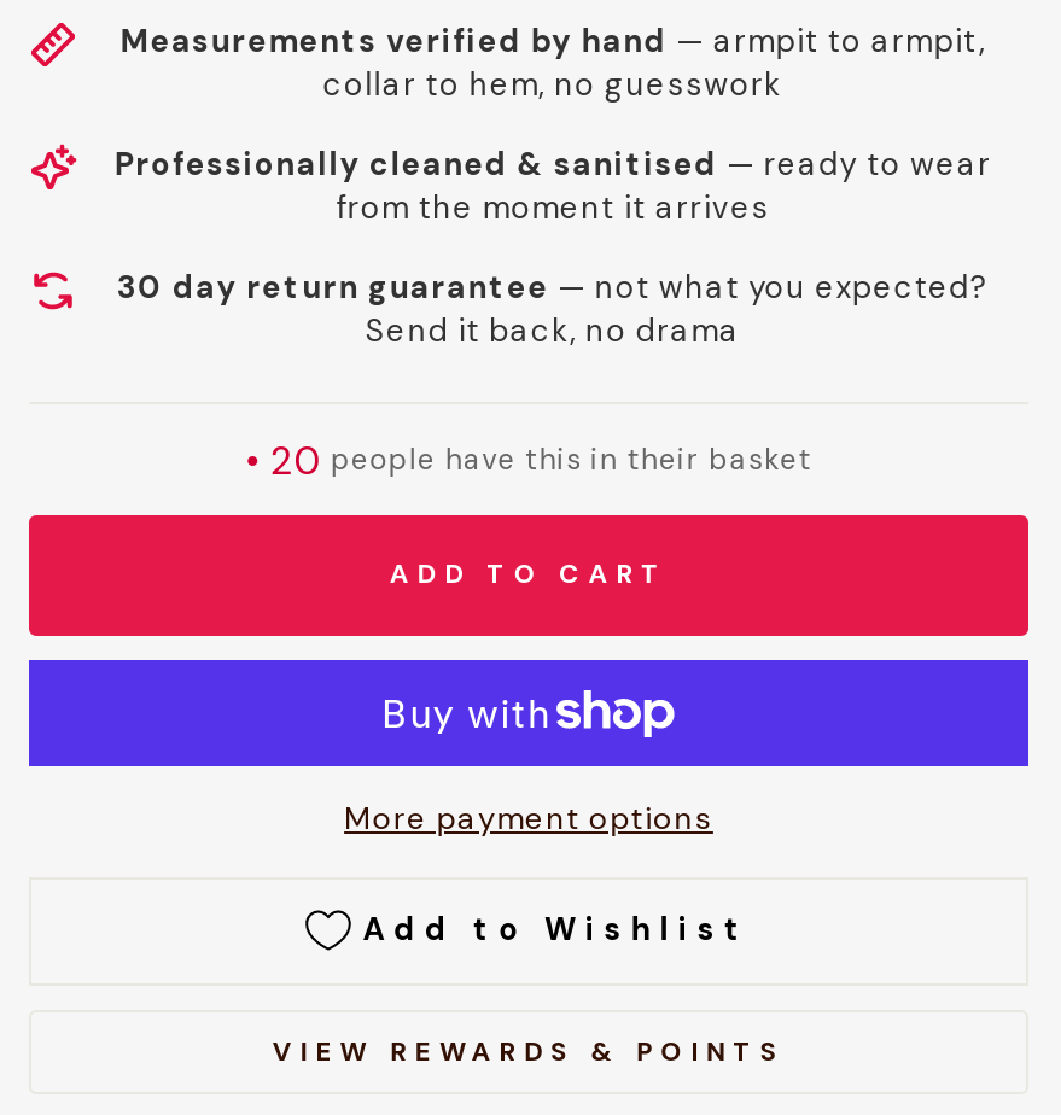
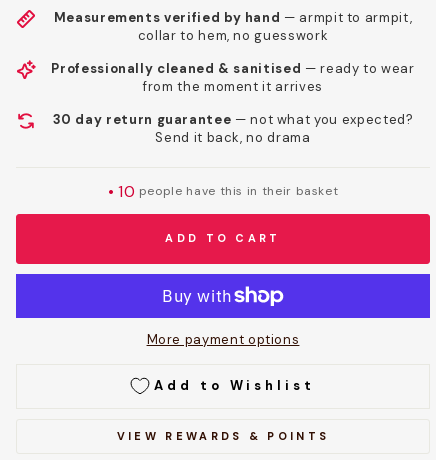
[245,435,812,485] • 20 people have this in their basket -> [108,181,338,202] • 10 people have this in their basket

